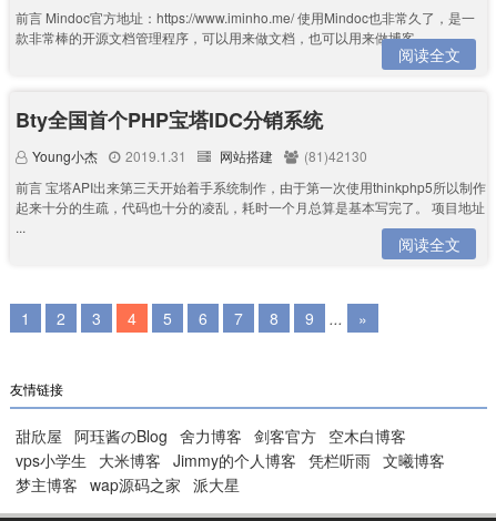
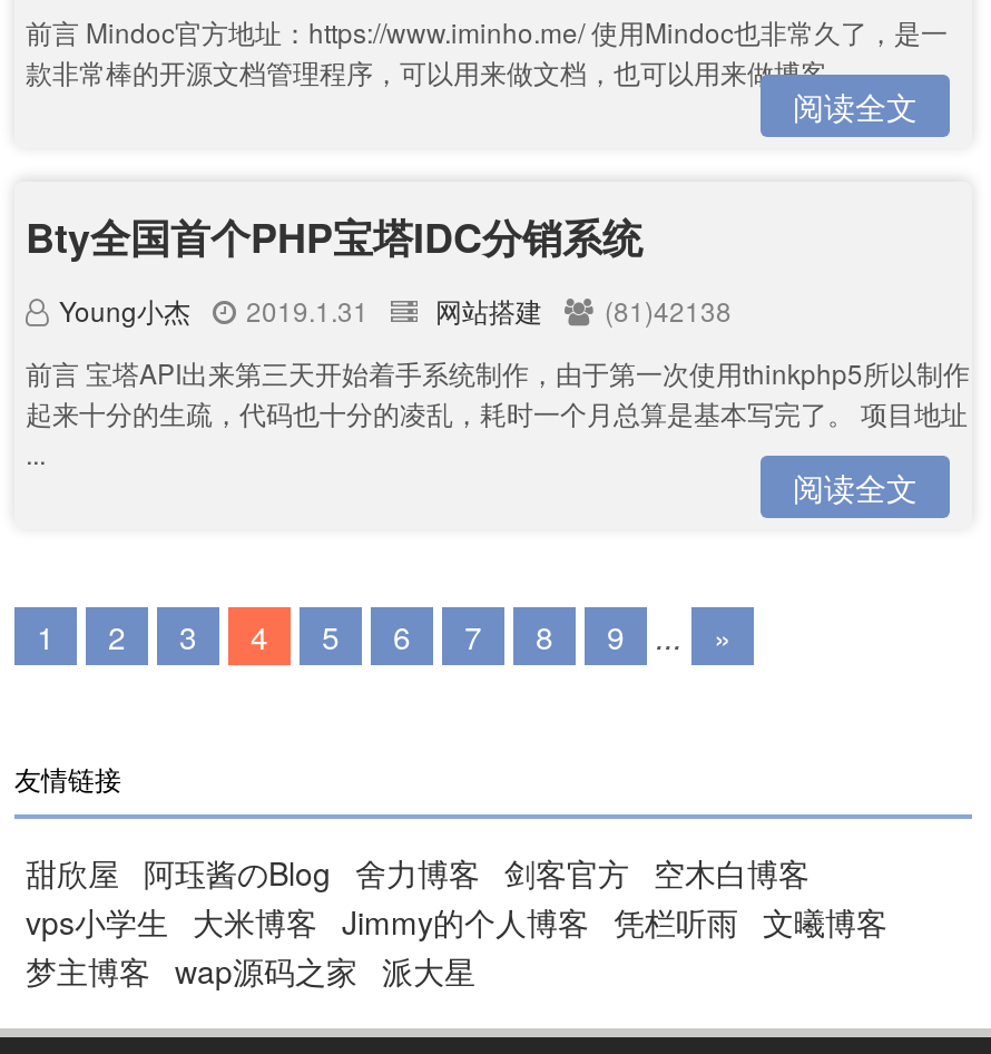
[32,146,367,165] Young小杰 2019.1.31 网站搭建 (81)42130 -> [59,291,732,329] Young小杰 2019.1.31 网站搭建 (81)42138

